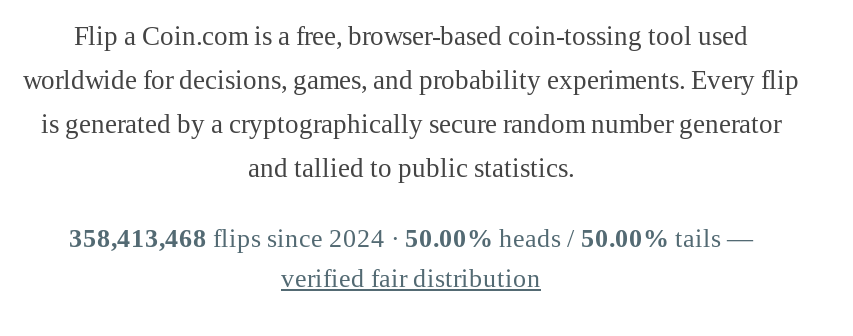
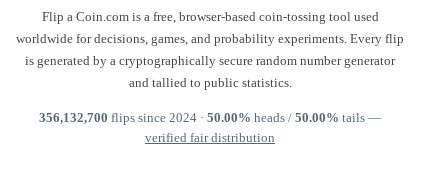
[69,225,753,253] 358,413,468 flips since 2024 · 50.00% heads / 50.00% tails — -> [39,111,381,125] 356,132,700 flips since 2024 · 50.00% heads / 50.00% tails —

